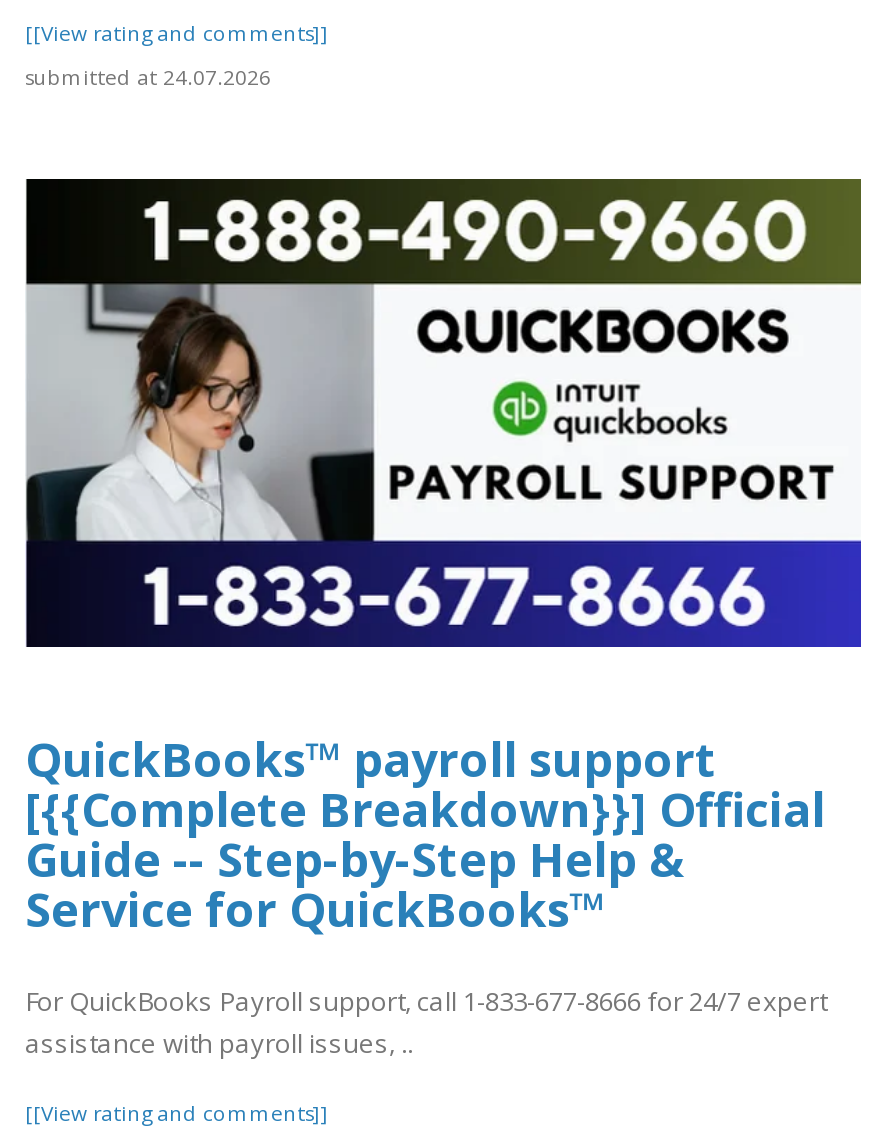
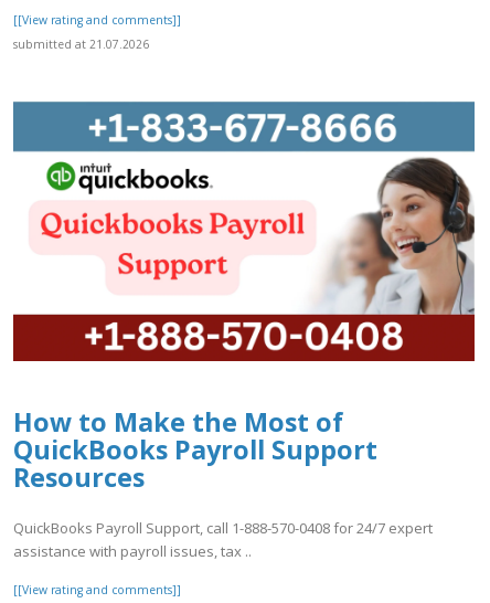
[25,63,271,91] submitted at 24.07.2026 -> [13,37,149,52] submitted at 21.07.2026
[23,178,863,940] [image] | QuickBooks™ payroll support | [{{Complete Breakdown}}] Official | Guide -- Step-by-Step Help & | Service for QuickBooks™ -> [12,102,476,495] [image] | How to Make the Most of | QuickBooks Payroll Support | Resources
[25,983,827,1061] For QuickBooks Payroll support, call 1-833-677-8666 for 24/7 expert | assistance with payroll issues, .. -> [13,518,433,561] QuickBooks Payroll Support, call 1-888-570-0408 for 24/7 expert | assistance with payroll issues, tax ..

